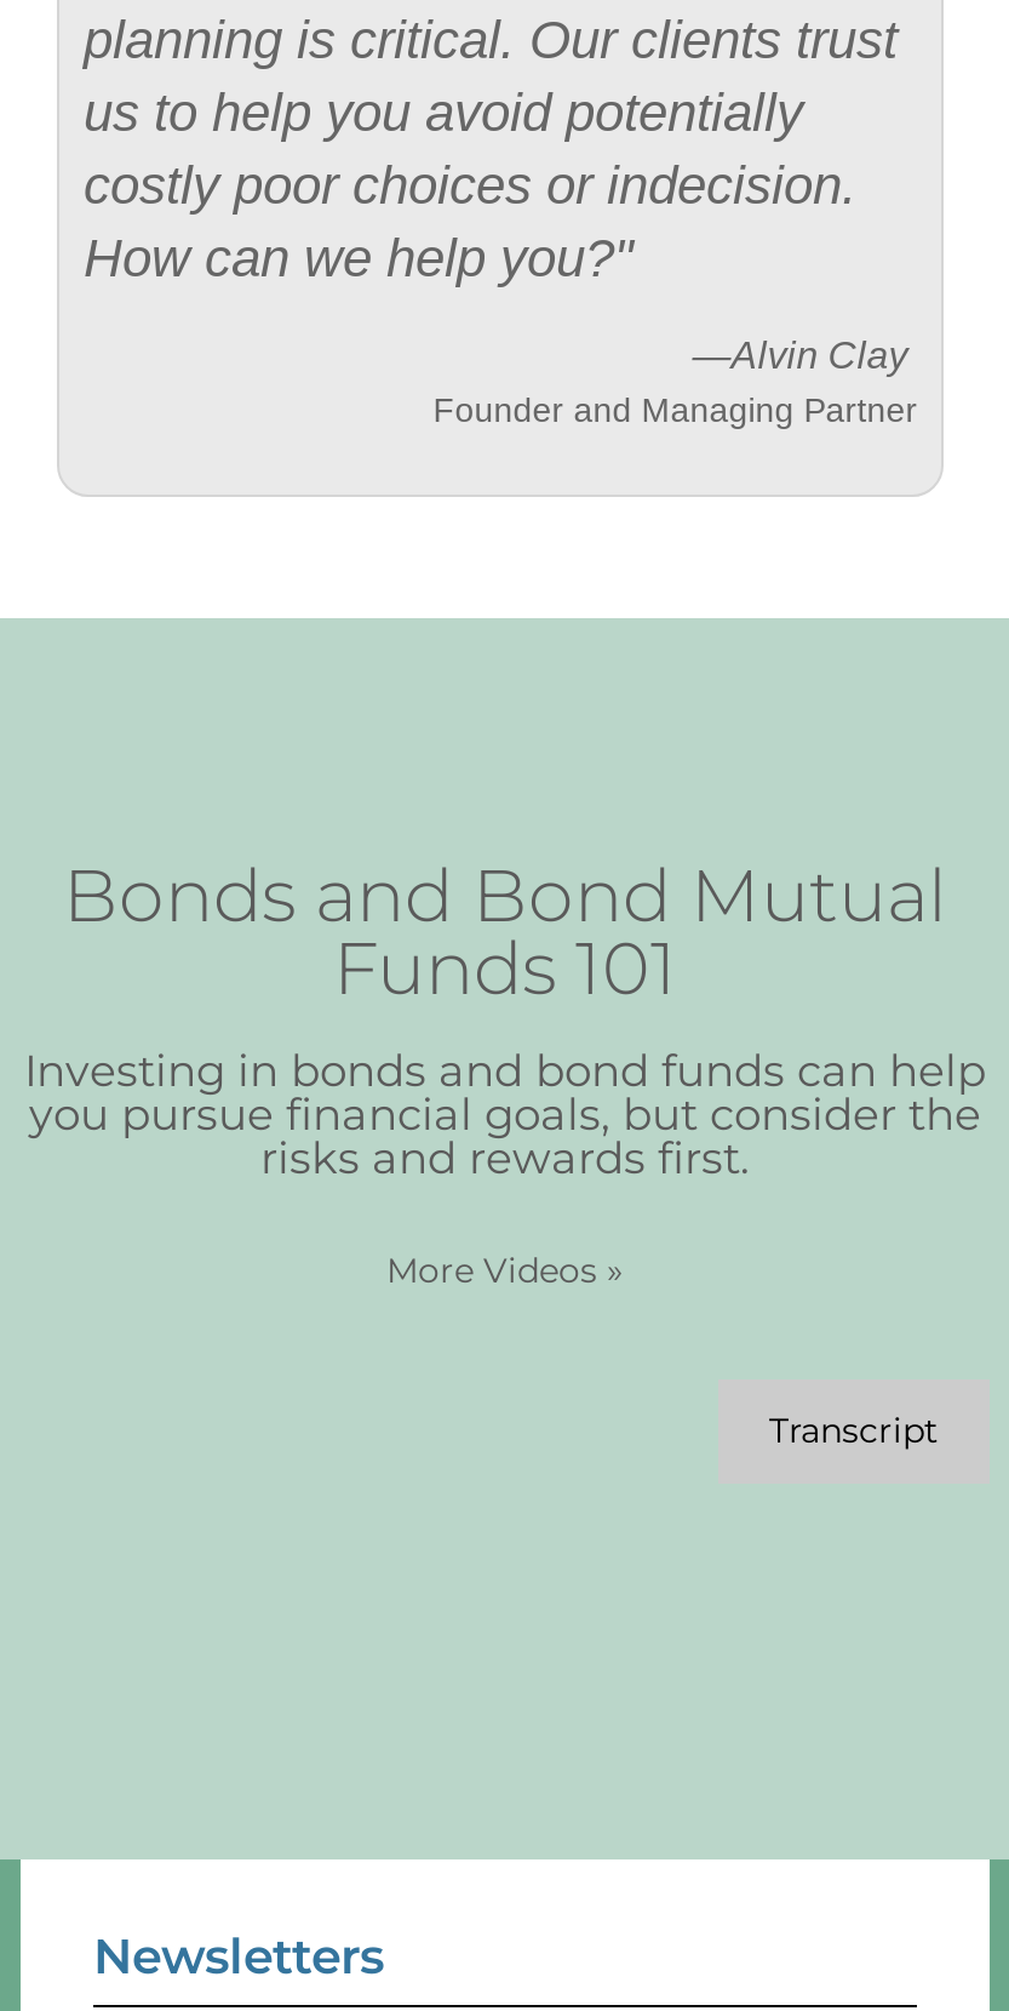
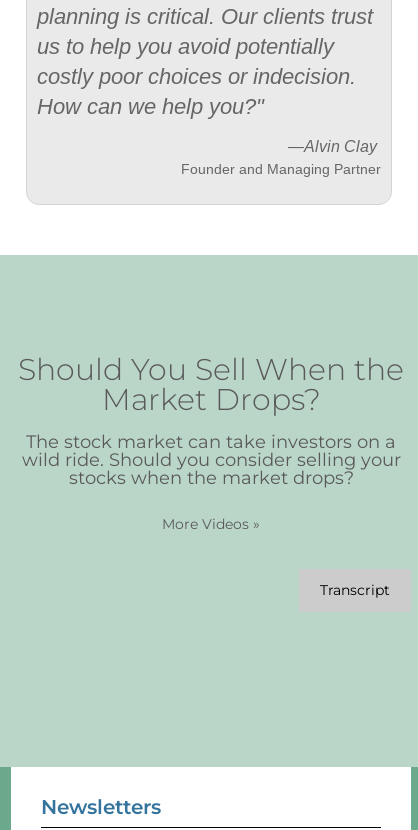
[24,850,986,1185] Bonds and Bond Mutual | Funds 101 | Investing in bonds and bond funds can help | you pursue financial goals, but consider the | risks and rewards first. -> [18,351,404,489] Should You Sell When the | Market Drops? | The stock market can take investors on a | wild ride. Should you consider selling your | stocks when the market drops?

